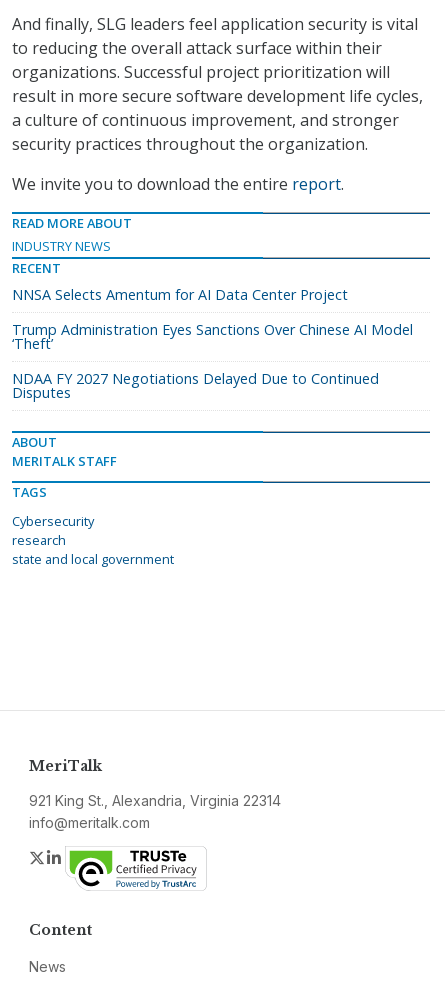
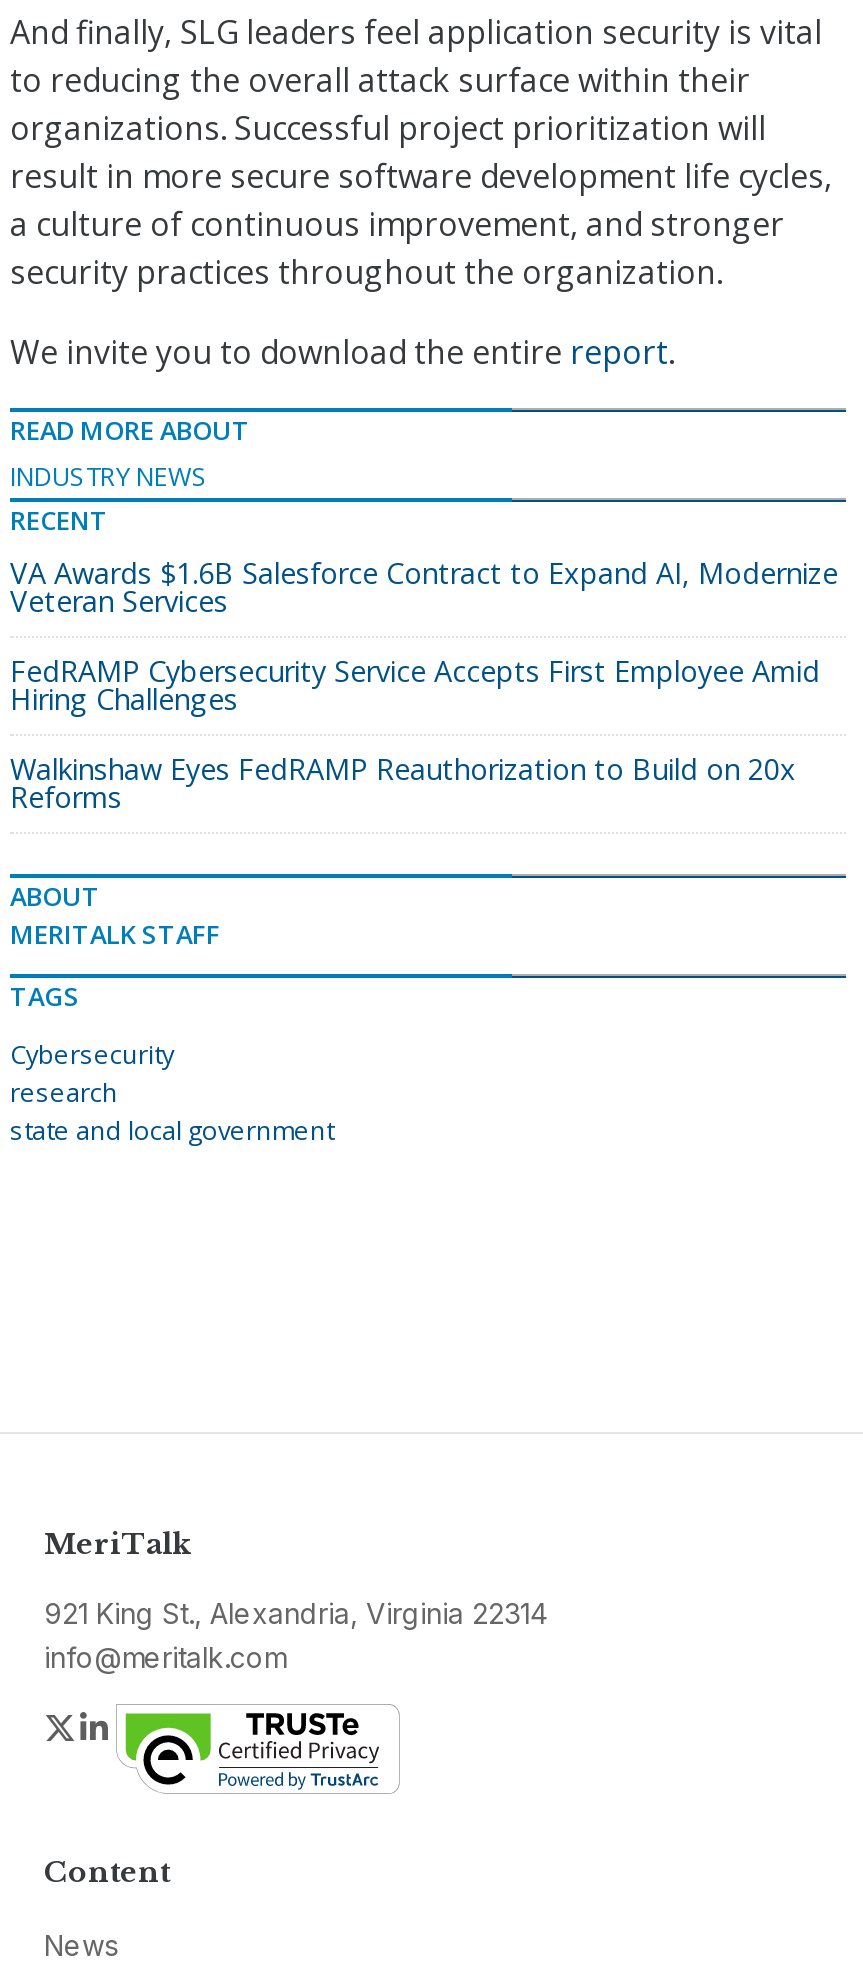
[12,285,348,304] NNSA Selects Amentum for AI Data Center Project -> [10,554,838,620] VA Awards $1.6B Salesforce Contract to Expand AI, Modernize | Veteran Services
[12,320,413,353] Trump Administration Eyes Sanctions Over Chinese AI Model | ‘Theft’ -> [10,652,820,718] FedRAMP Cybersecurity Service Accepts First Employee Amid | Hiring Challenges
[12,369,379,402] NDAA FY 2027 Negotiations Delayed Due to Continued | Disputes -> [10,750,796,816] Walkinshaw Eyes FedRAMP Reauthorization to Build on 20x | Reforms

